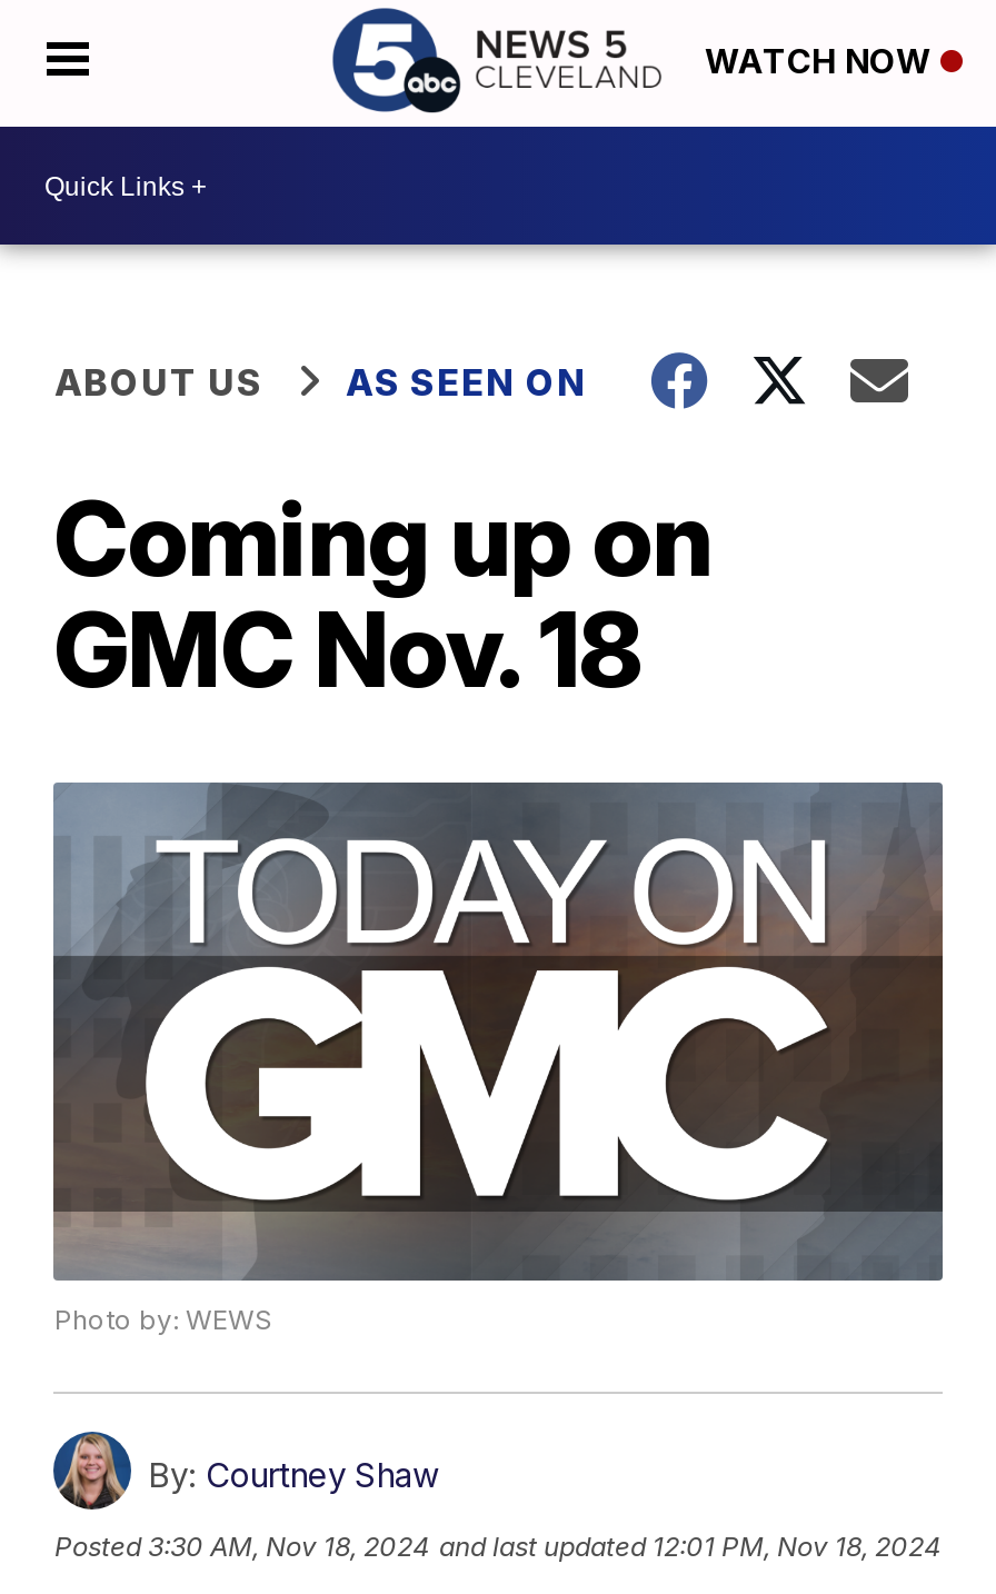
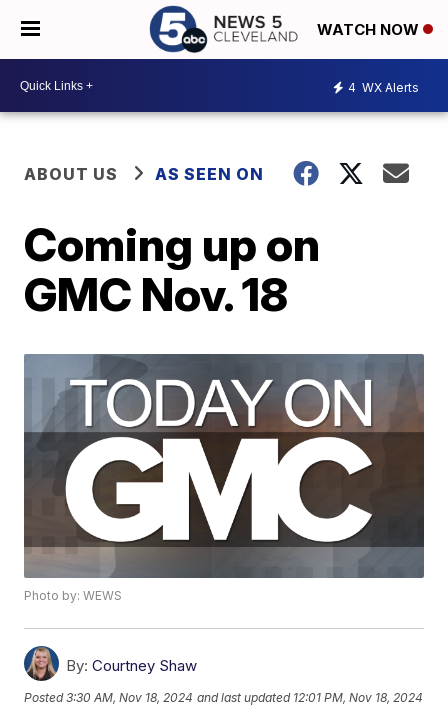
none -> [348,79,419,94] 4 WX Alerts

